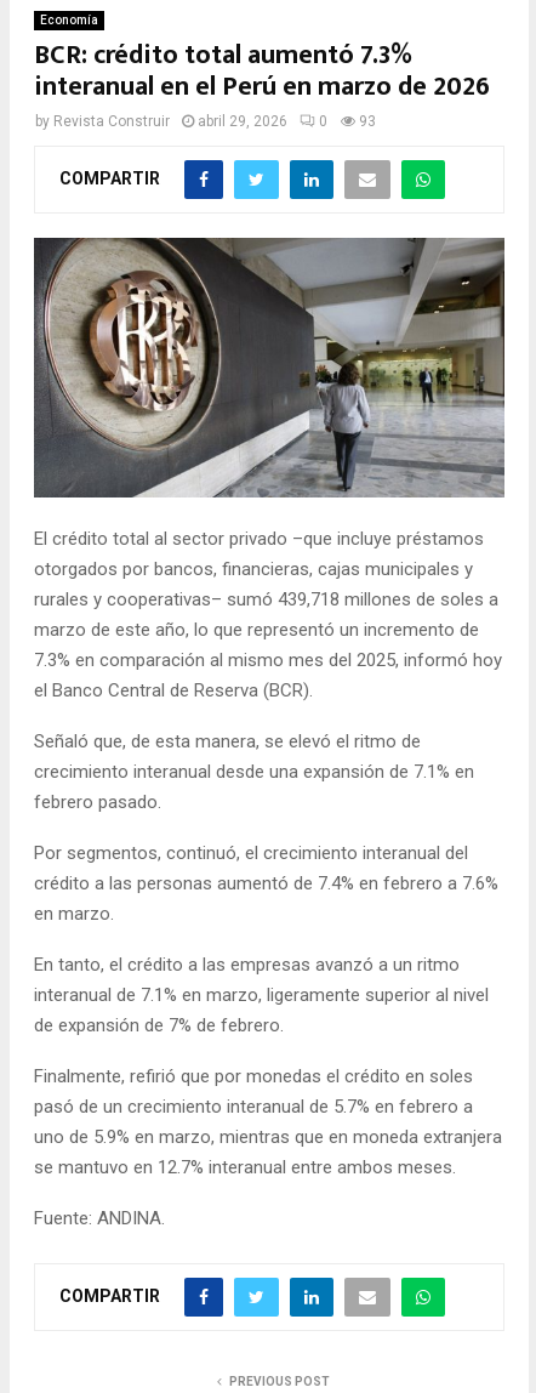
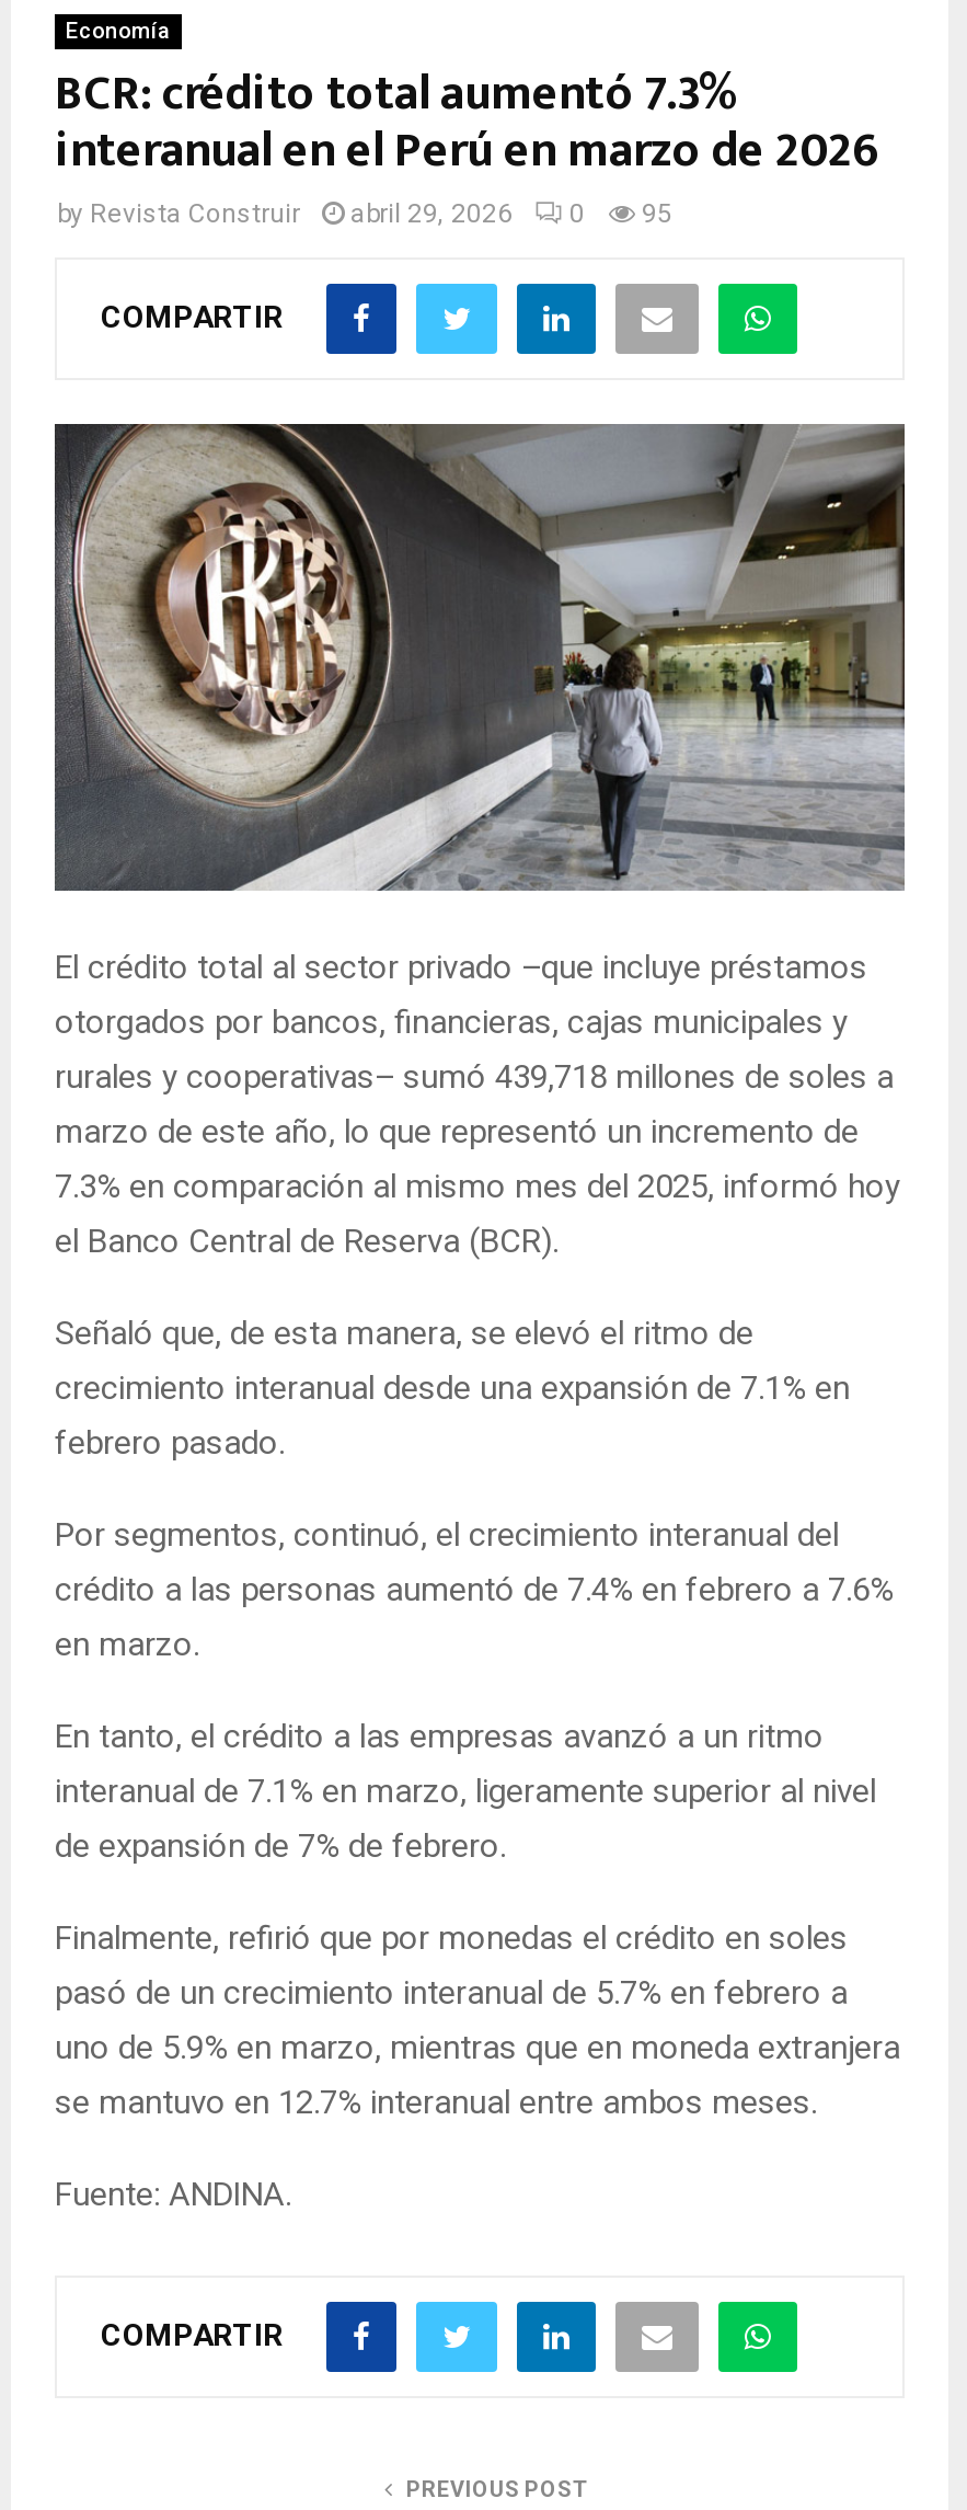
[35,113,376,130] by Revista Construir abril 29, 2026 0 93 -> [57,198,672,229] by Revista Construir abril 29, 2026 0 95

